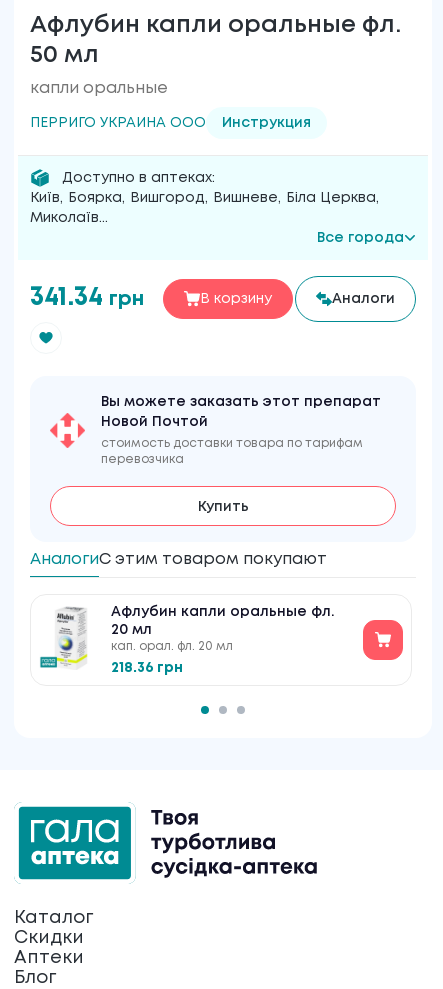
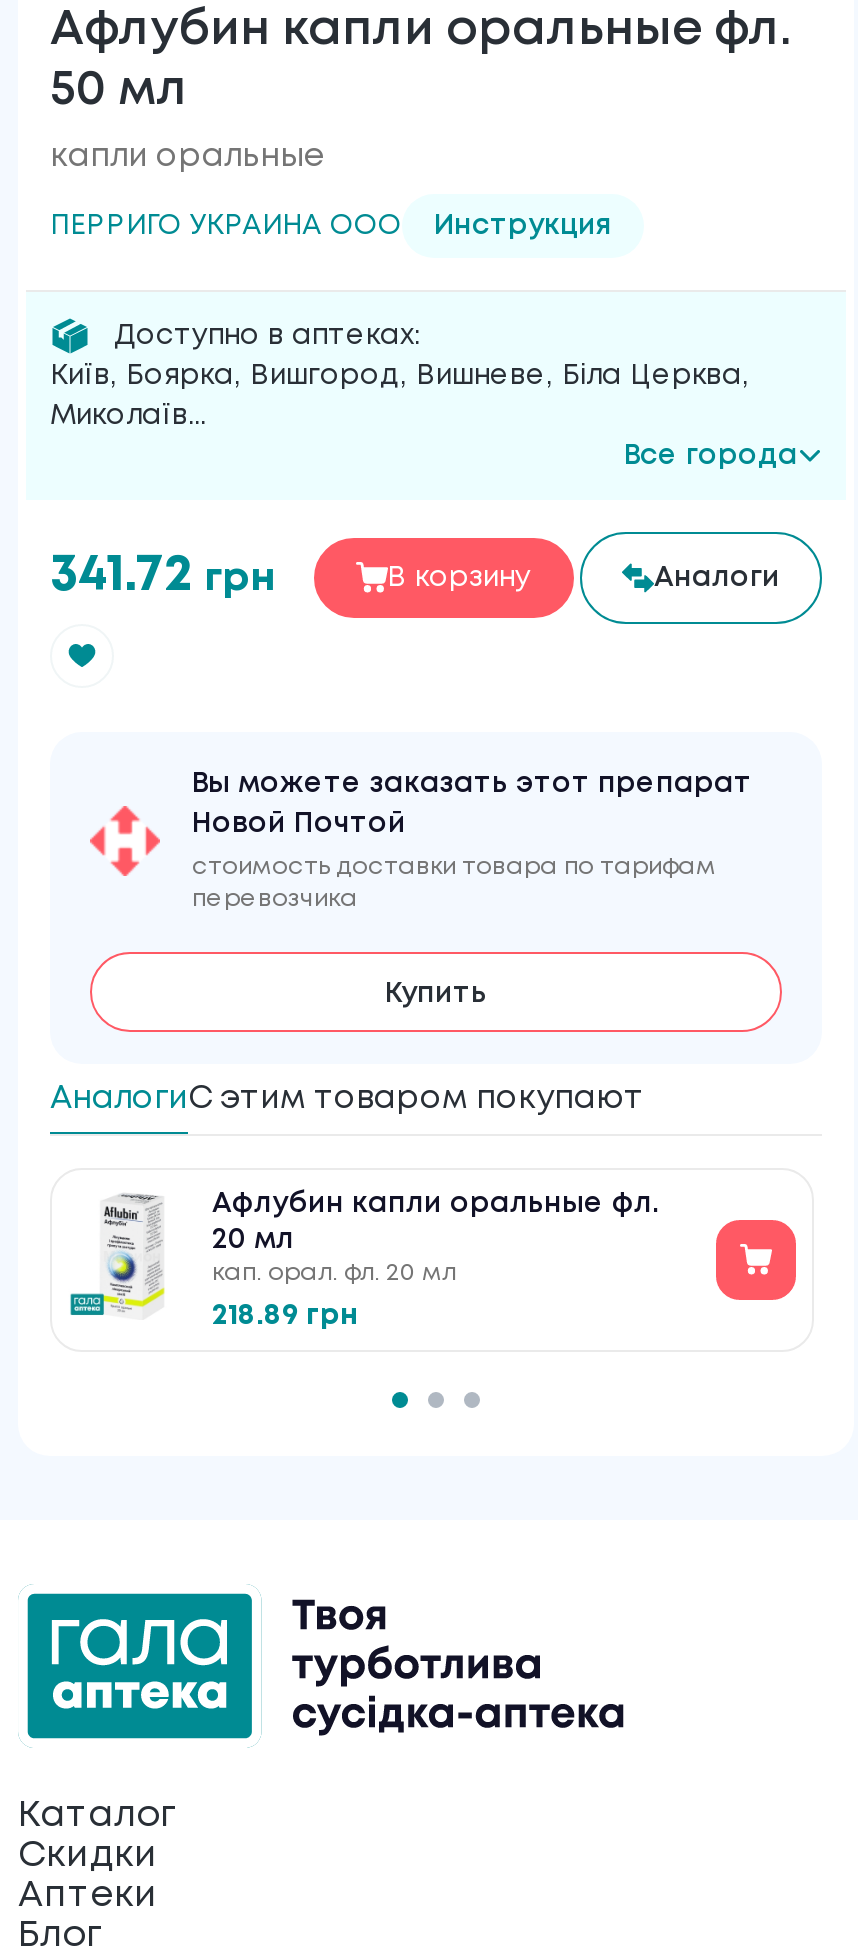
[30,286,144,310] 341.34 грн -> [50,552,274,600] 341.72 грн
[111,662,183,674] 218.36 грн -> [212,1304,358,1328] 218.89 грн

